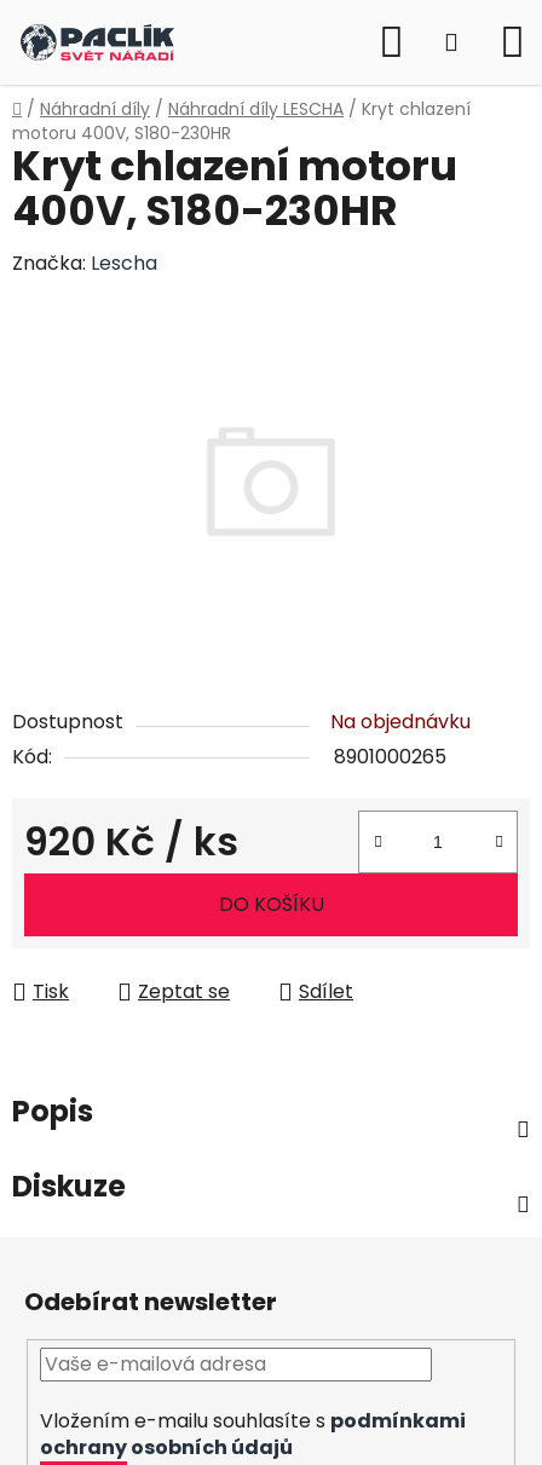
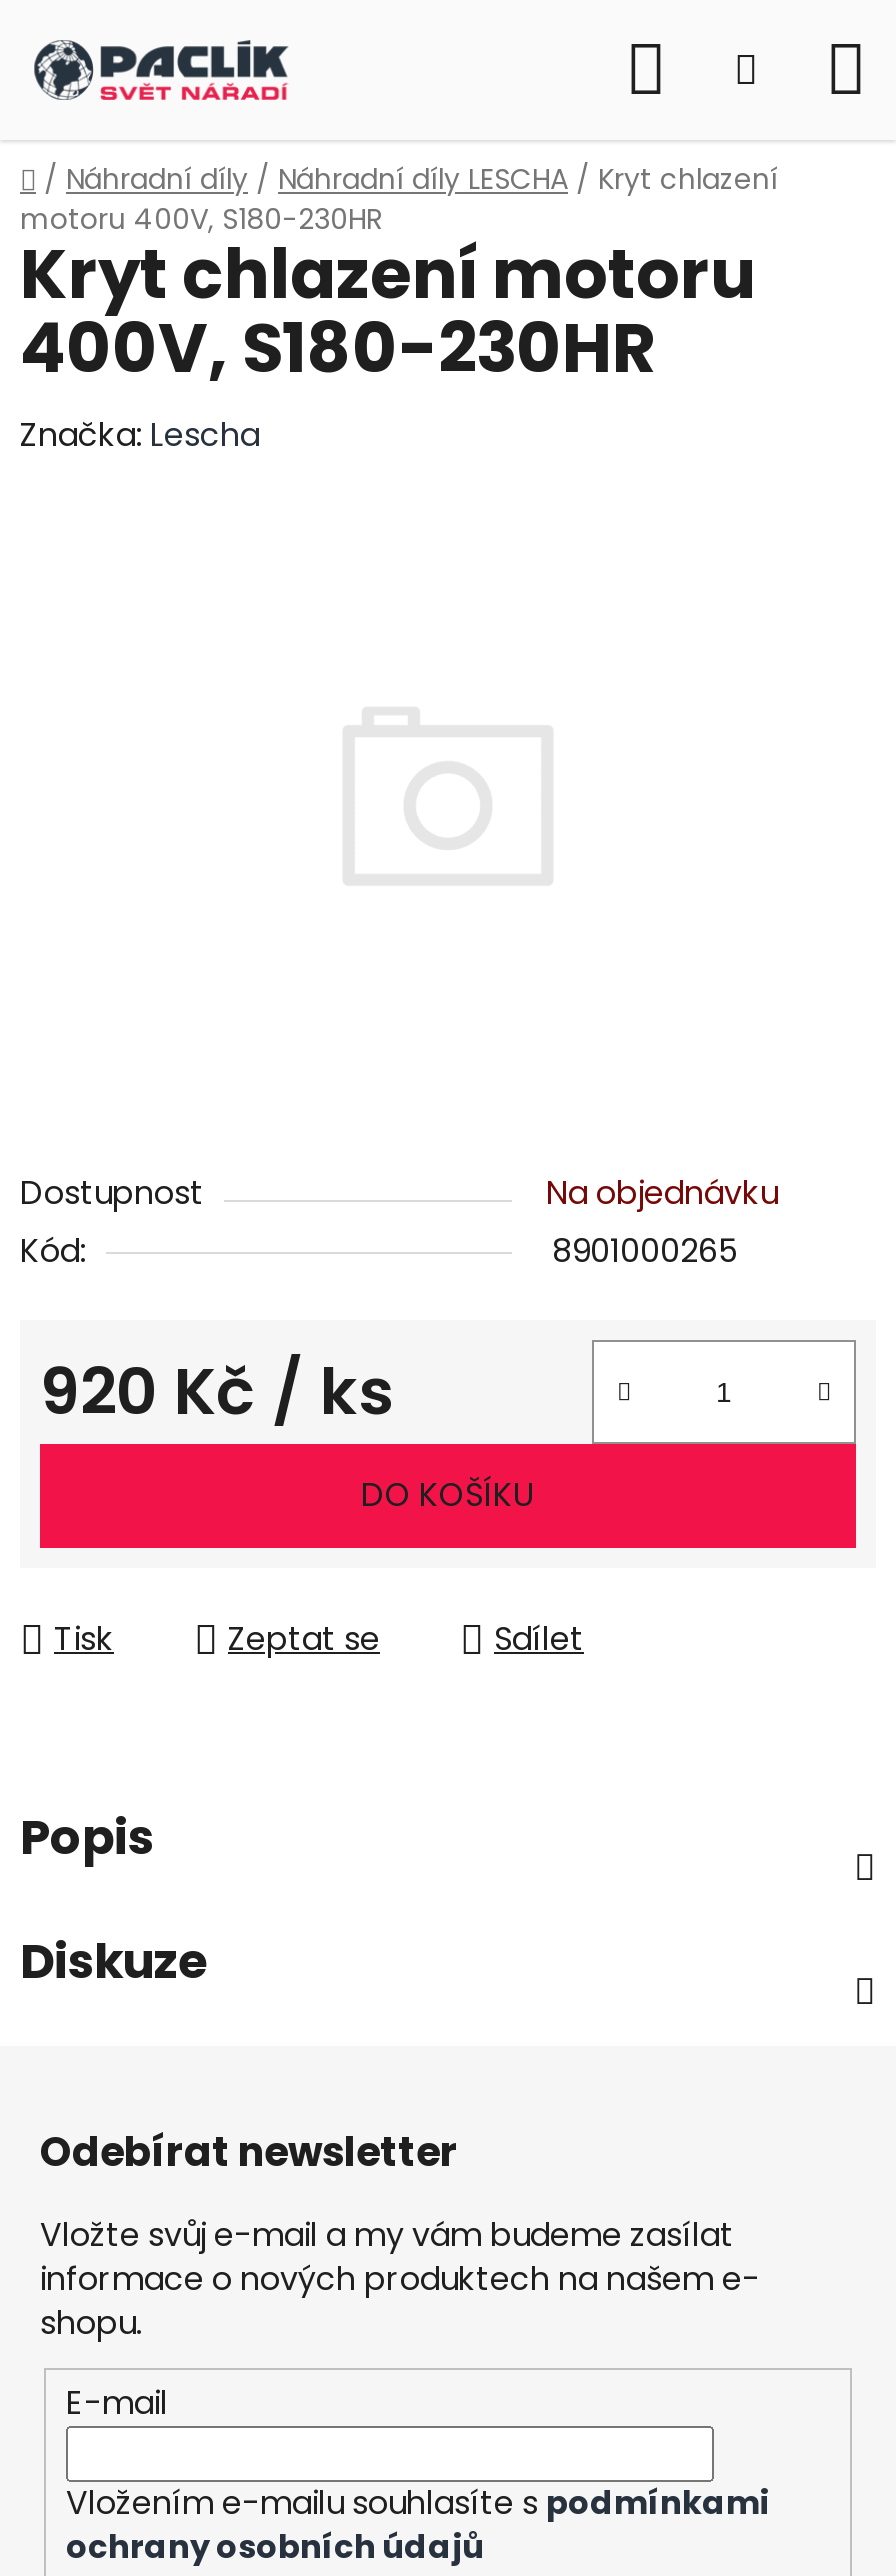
none -> [40,2213,760,2426] Vložte svůj e-mail a my vám budeme zasílat | informace o nových produktech na našem e- | shopu. | E-mail

